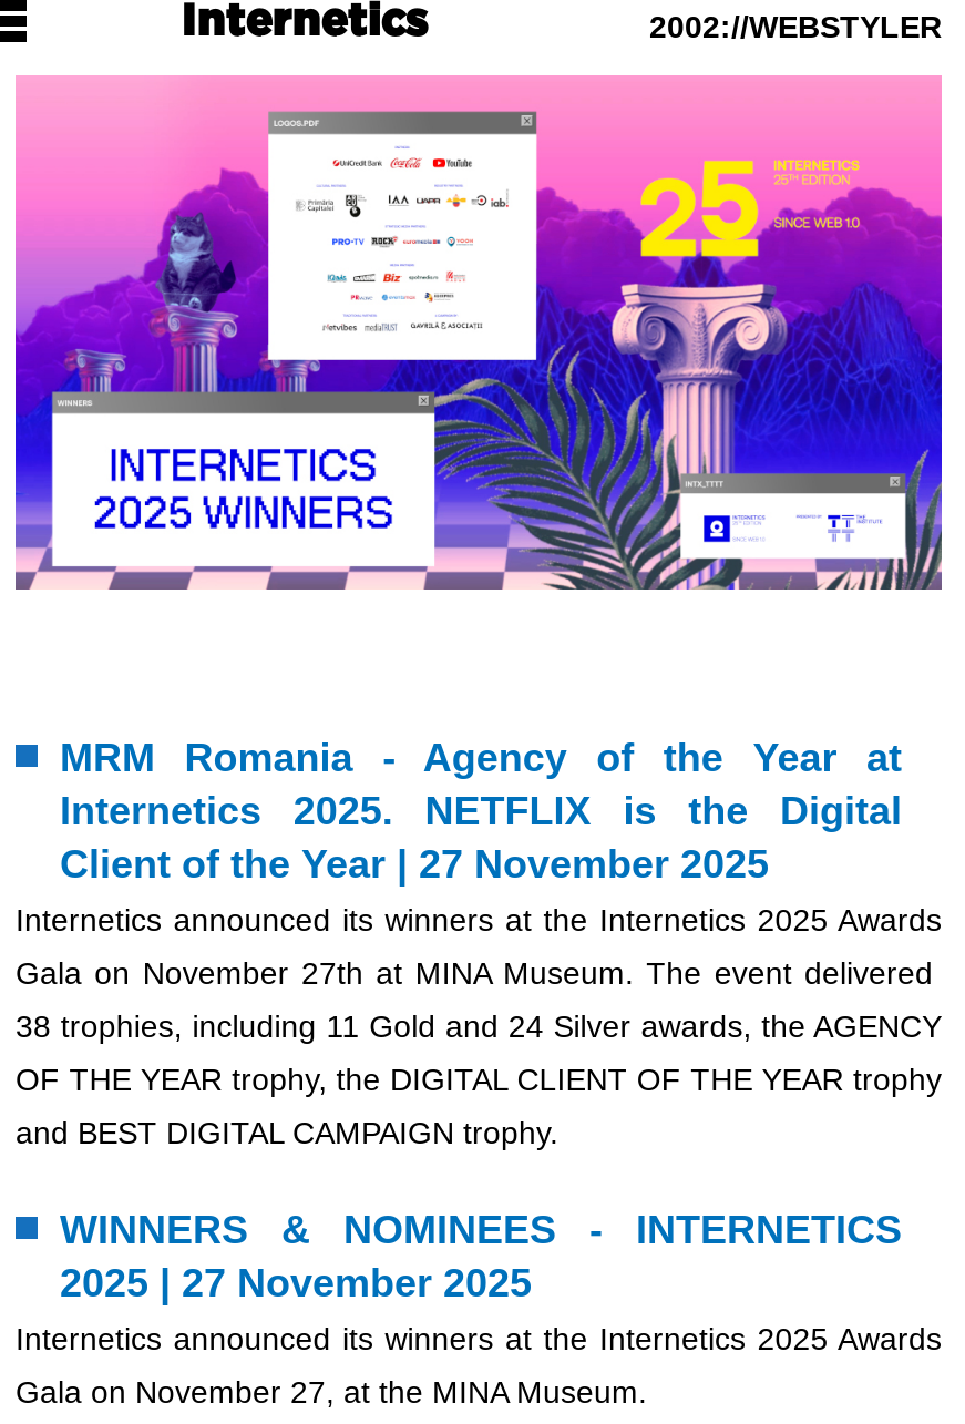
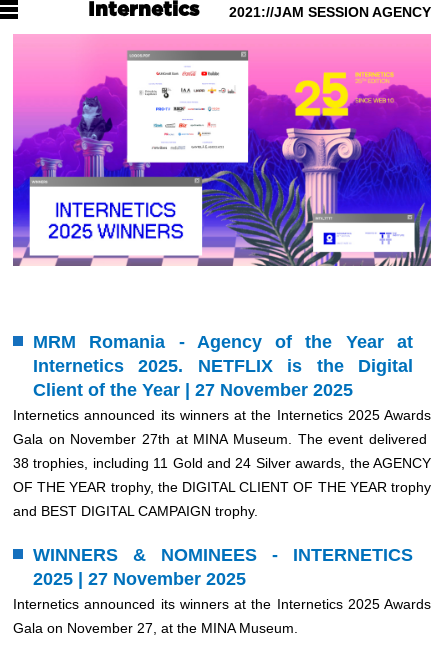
[649,9,942,44] 2002://WEBSTYLER -> [229,4,431,20] 2021://JAM SESSION AGENCY

